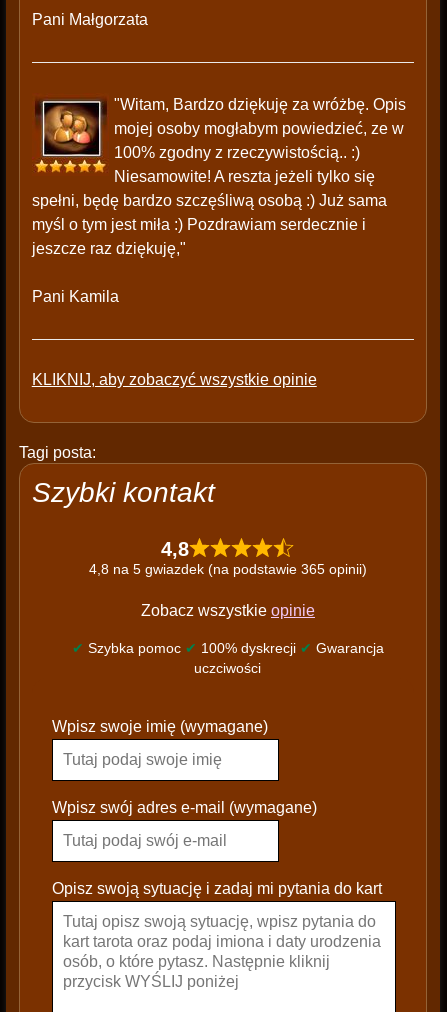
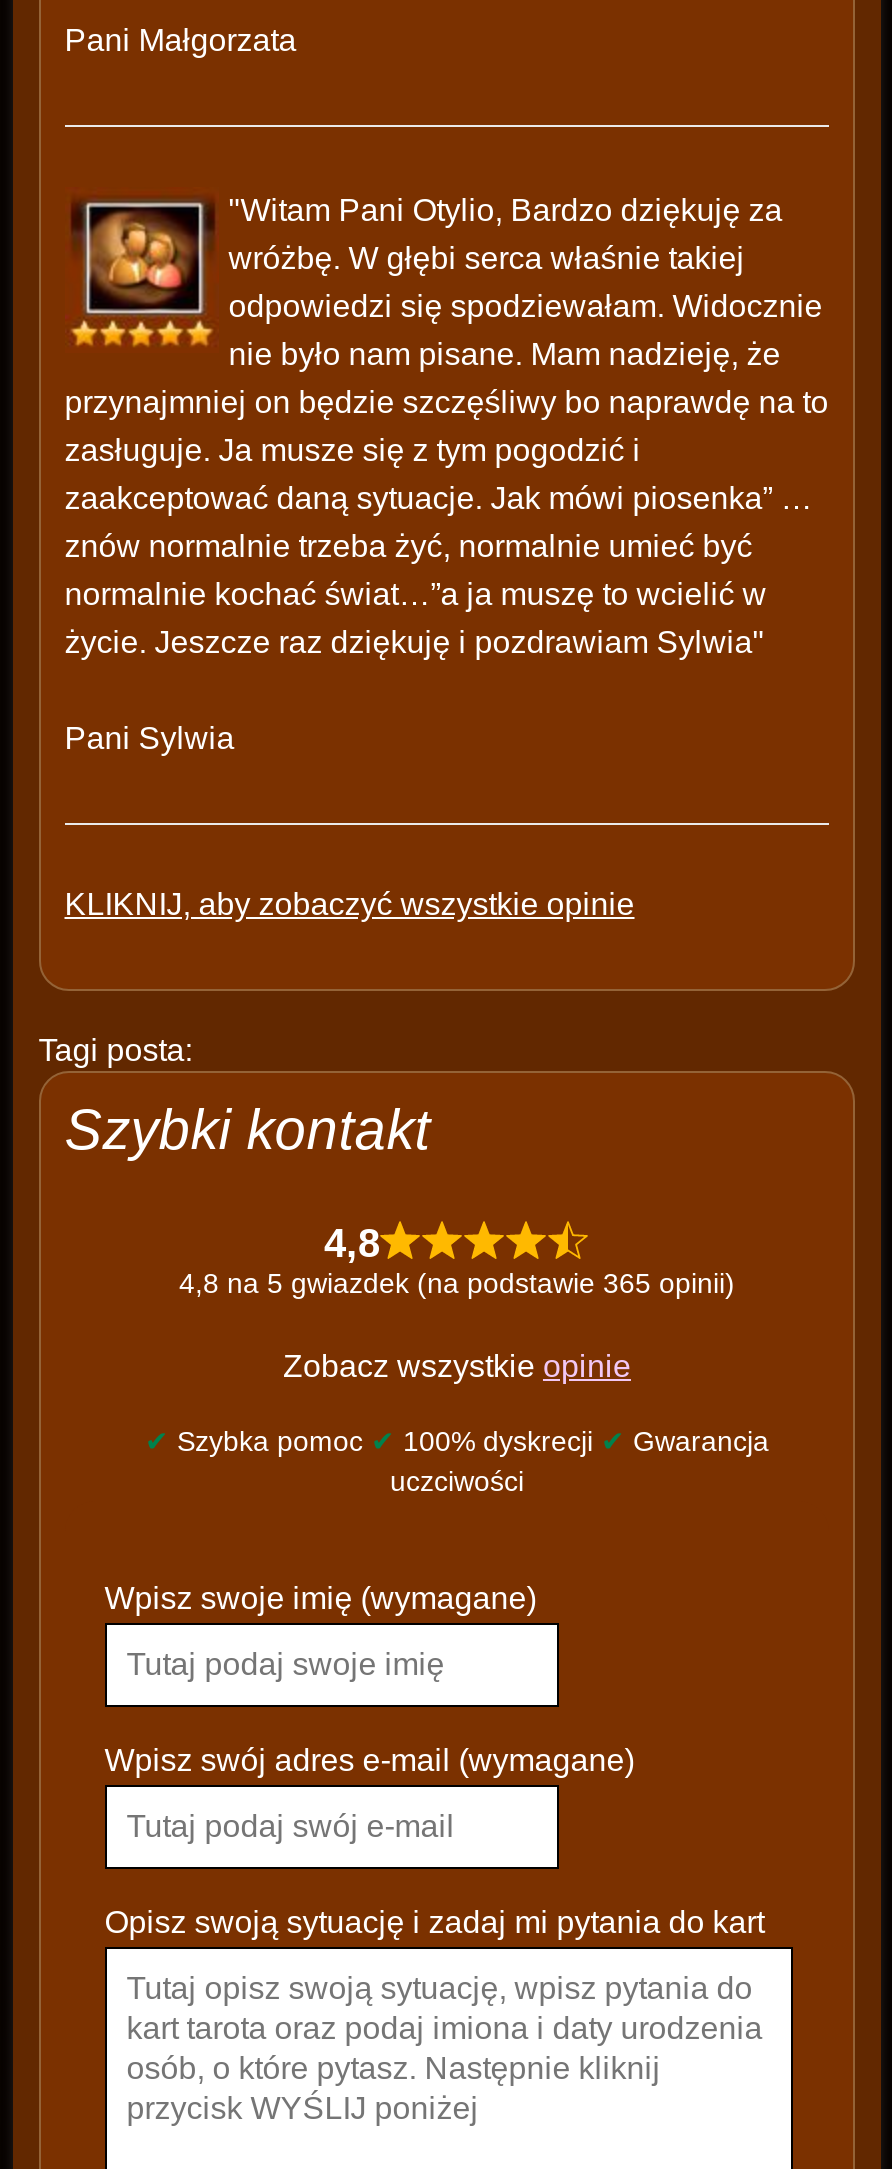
[32,96,406,257] "Witam, Bardzo dziękuję za wróżbę. Opis | mojej osoby mogłabym powiedzieć, ze w | 100% zgodny z rzeczywistością.. :) | Niesamowite! A reszta jeżeli tylko się | spełni, będę bardzo szczęśliwą osobą :) Już sama | myśl o tym jest miła :) Pozdrawiam serdecznie i | jeszcze raz dziękuję," -> [65,193,829,659] "Witam Pani Otylio, Bardzo dziękuję za | wróżbę. W głębi serca właśnie takiej | odpowiedzi się spodziewałam. Widocznie | nie było nam pisane. Mam nadzieję, że | przynajmniej on będzie szczęśliwy bo naprawdę na to | zasługuje. Ja musze się z tym pogodzić i | zaakceptować daną sytuacje. Jak mówi piosenka” … | znów normalnie trzeba żyć, normalnie umieć być | normalnie kochać świat…”a ja muszę to wcielić w | życie. Jeszcze raz dziękuję i pozdrawiam Sylwia"
[32,288,119,305] Pani Kamila -> [65,721,235,755] Pani Sylwia

